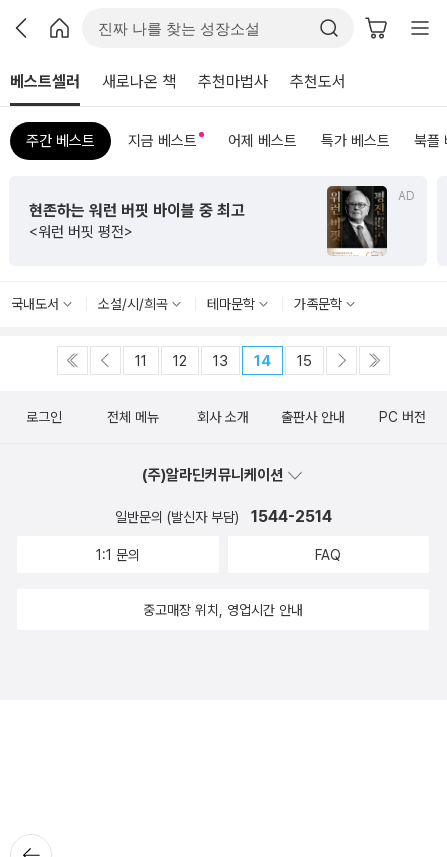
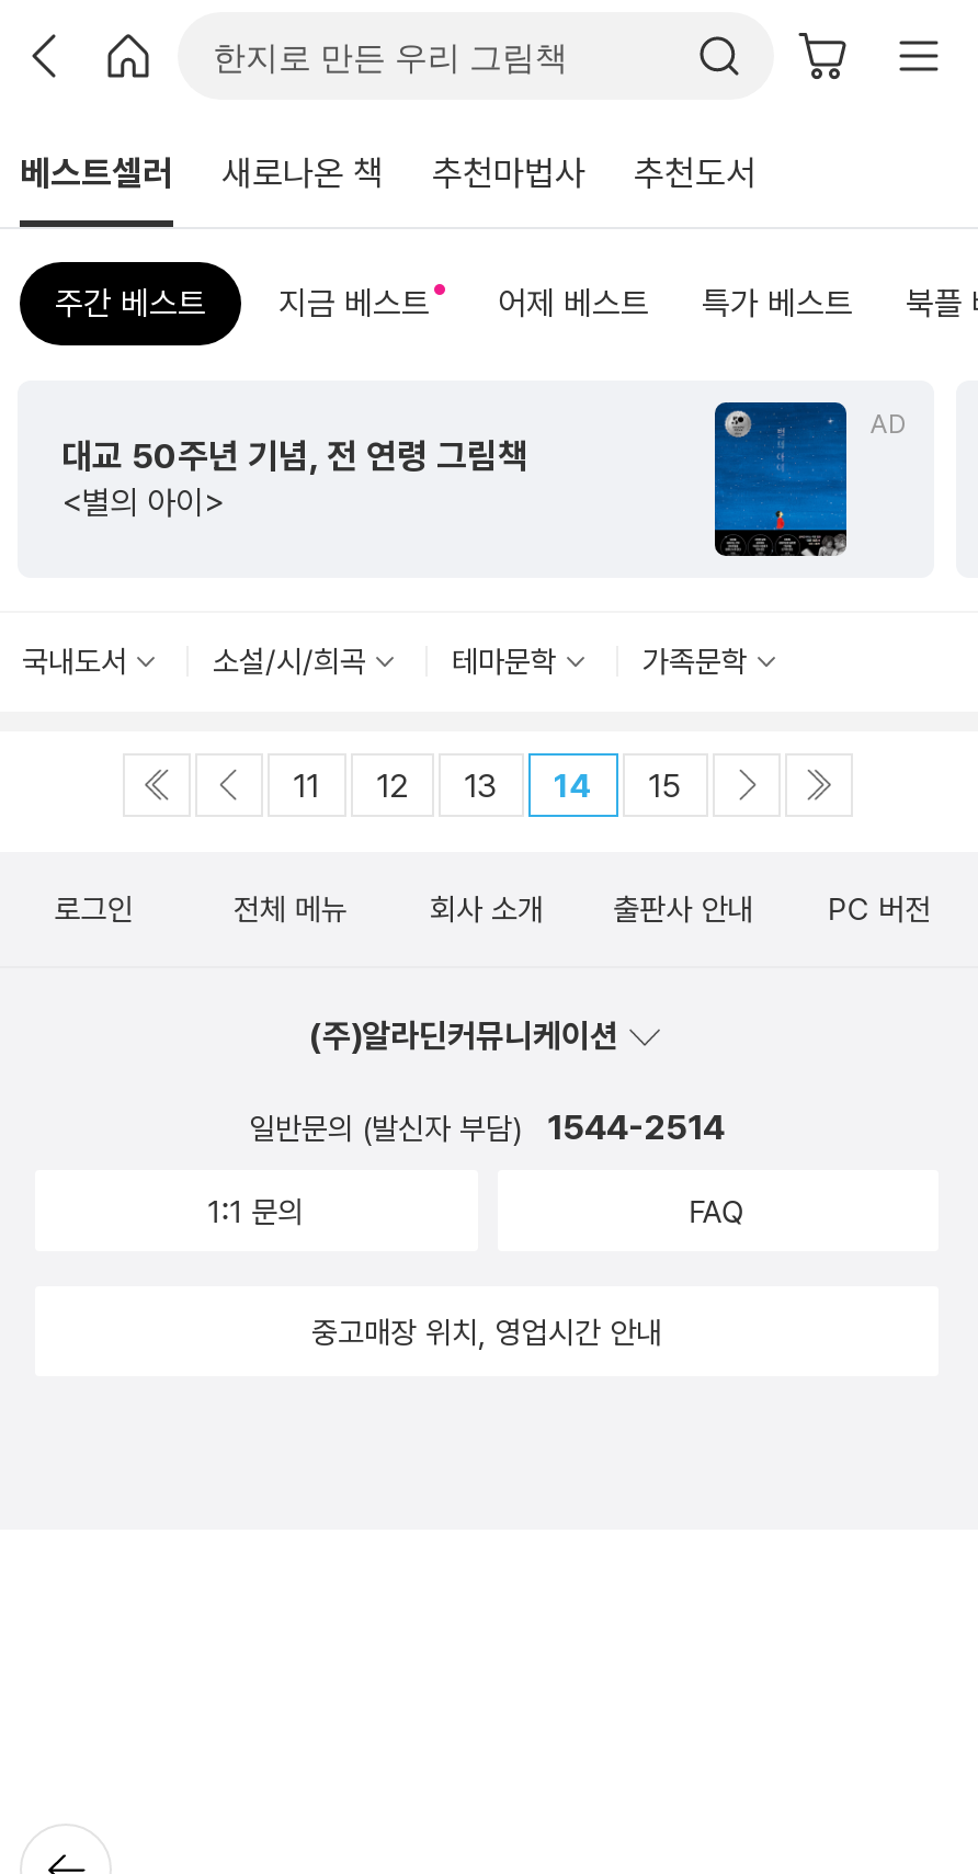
[326,185,388,256] [image] -> [713,400,849,558] [image]
[29,201,245,241] 현존하는 워런 버핏 바이블 중 최고 | <워런 버핏 평전> -> [61,435,528,523] 대교 50주년 기념, 전 연령 그림책 | <별의 아이>

